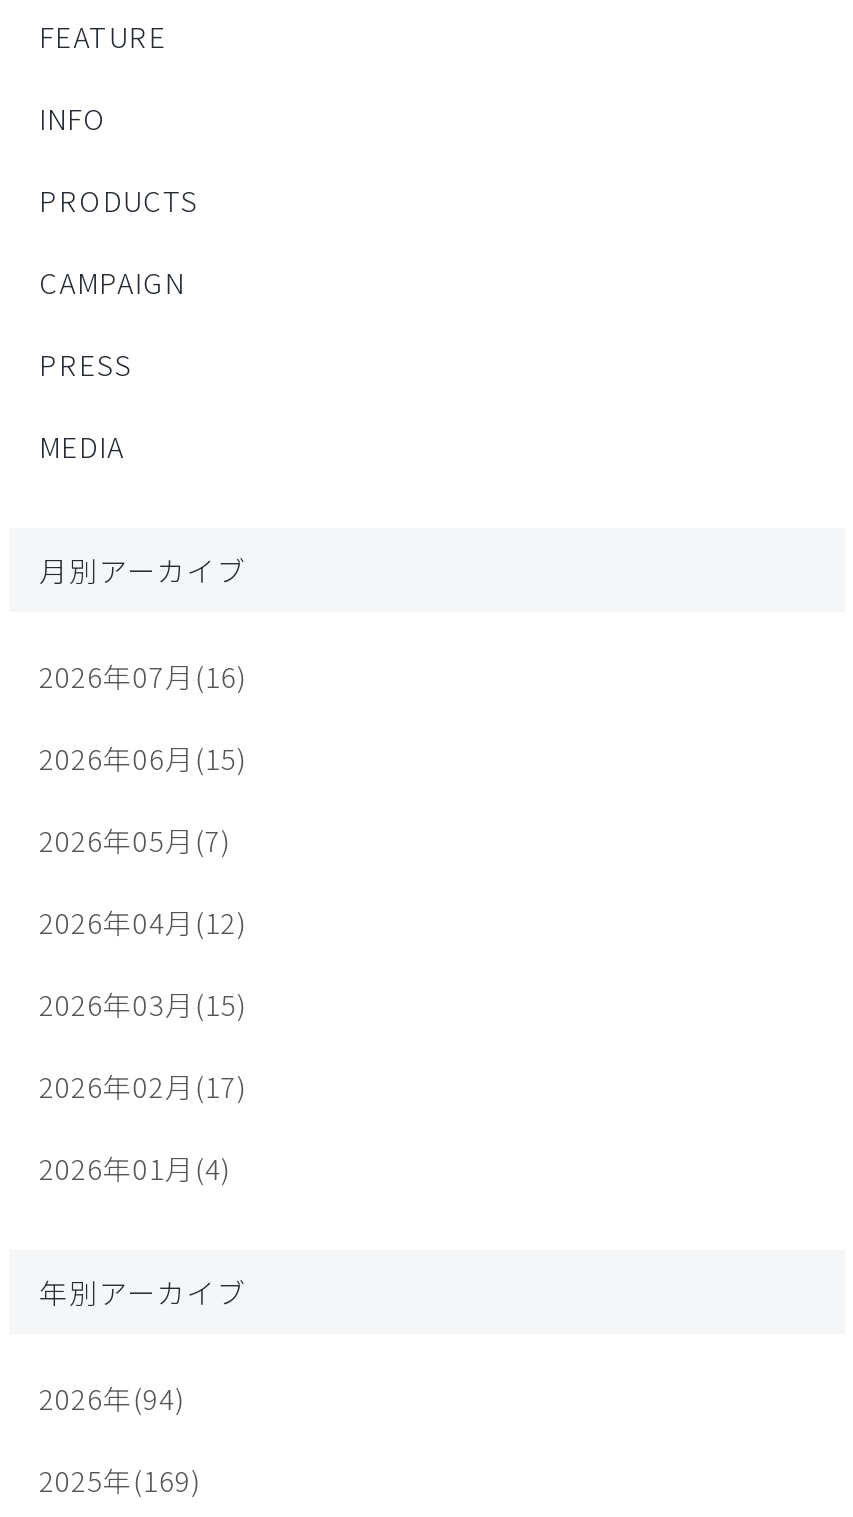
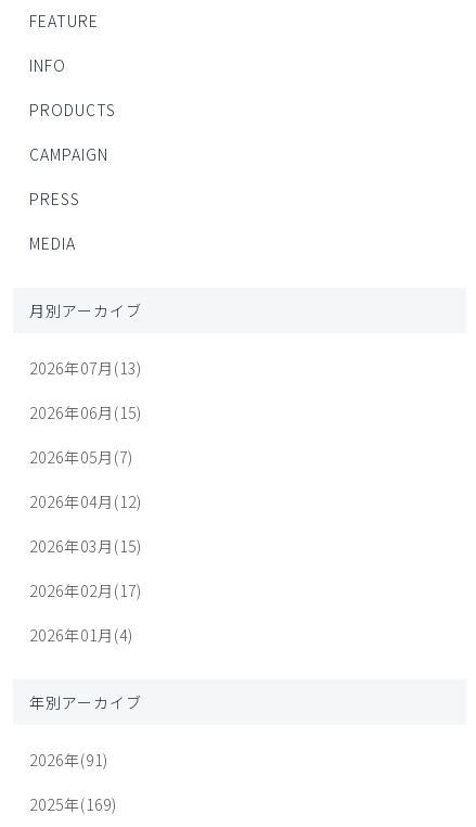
[39,657,247,697] 2026年07月(16) -> [29,357,142,379] 2026年07月(13)
[39,1379,185,1419] 2026年(94) -> [29,749,108,771] 2026年(91)

